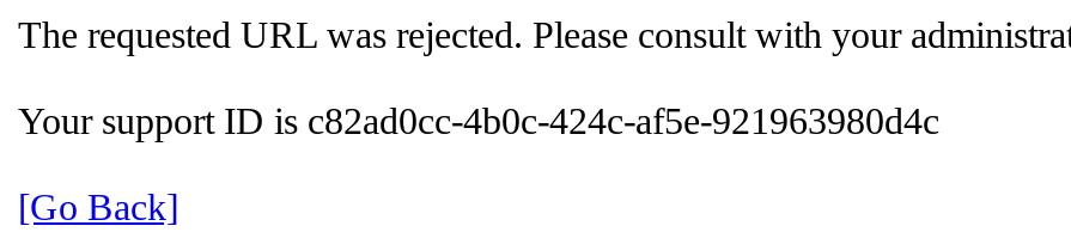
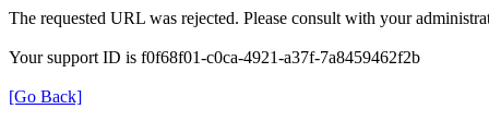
[18,100,939,141] Your support ID is c82ad0cc-4b0c-424c-af5e-921963980d4c -> [9,48,420,66] Your support ID is f0f68f01-c0ca-4921-a37f-7a8459462f2b

